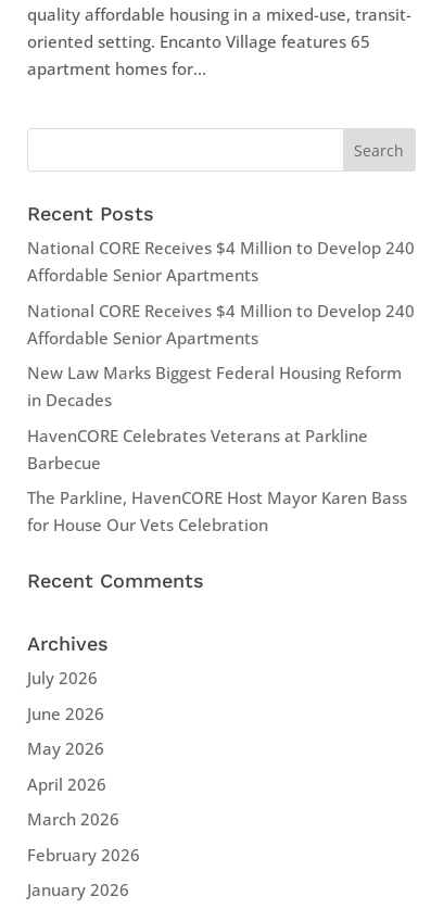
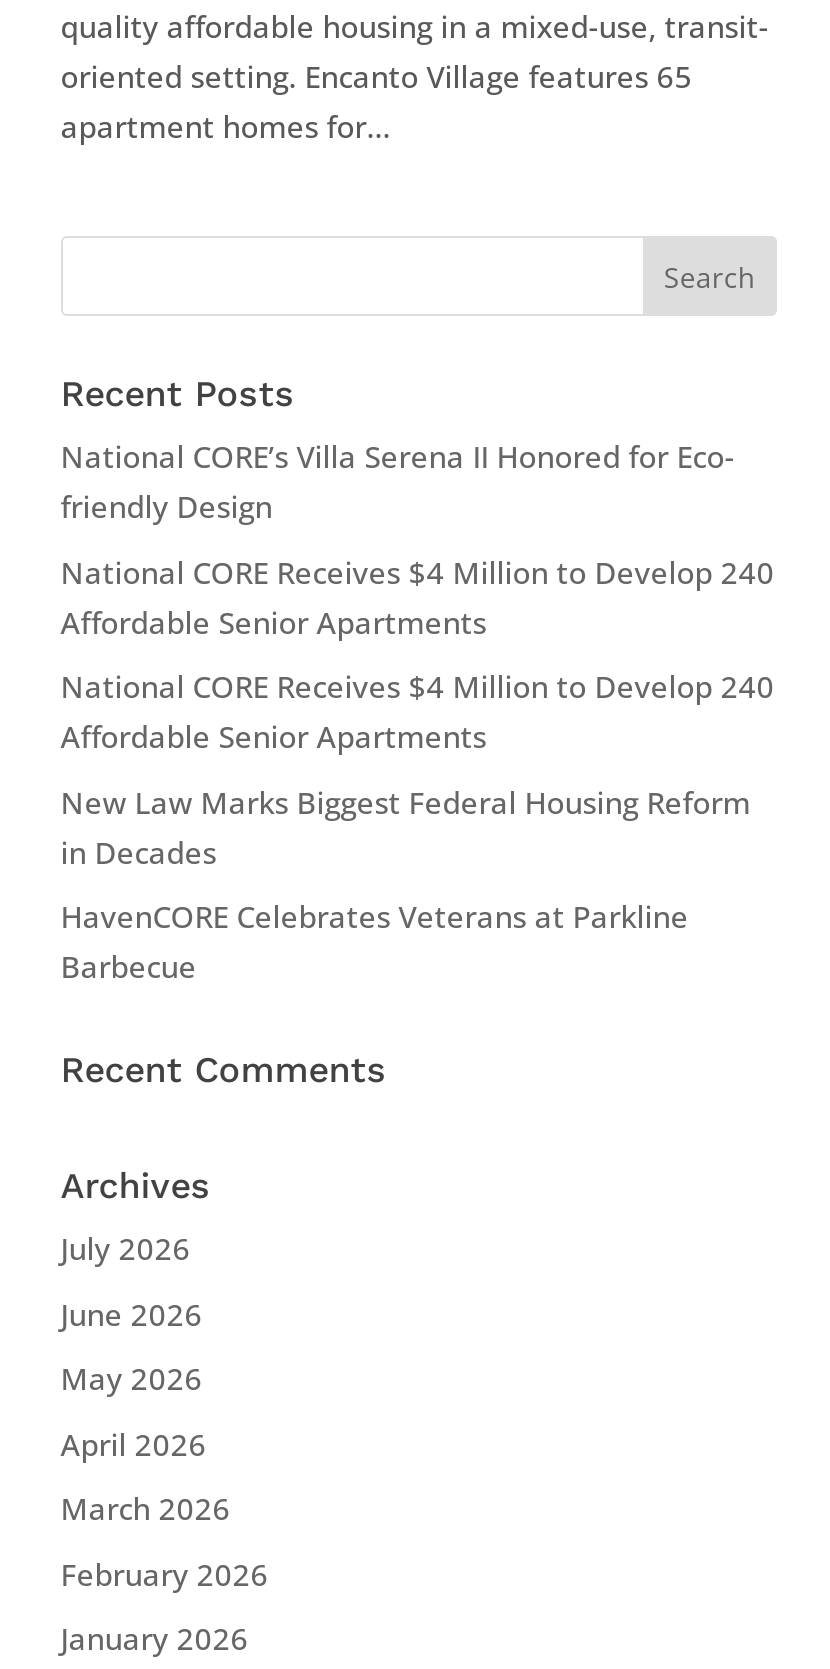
none -> [61,436,735,526] National CORE’s Villa Serena II Honored for Eco- | friendly Design
moved [27,237,414,473] -> [61,551,775,986]: National CORE Receives $4 Million to Develop 240 | Affordable Senior Apartments | National CORE Receives $4 Million to Develop 240 | Affordable Senior Apartments | New Law Marks Biggest Federal Housing Reform | in Decades | HavenCORE Celebrates Veterans at Parkline | Barbecue
[27,487,407,535] The Parkline, HavenCORE Host Mayor Karen Bass | for House Our Vets Celebration -> none

